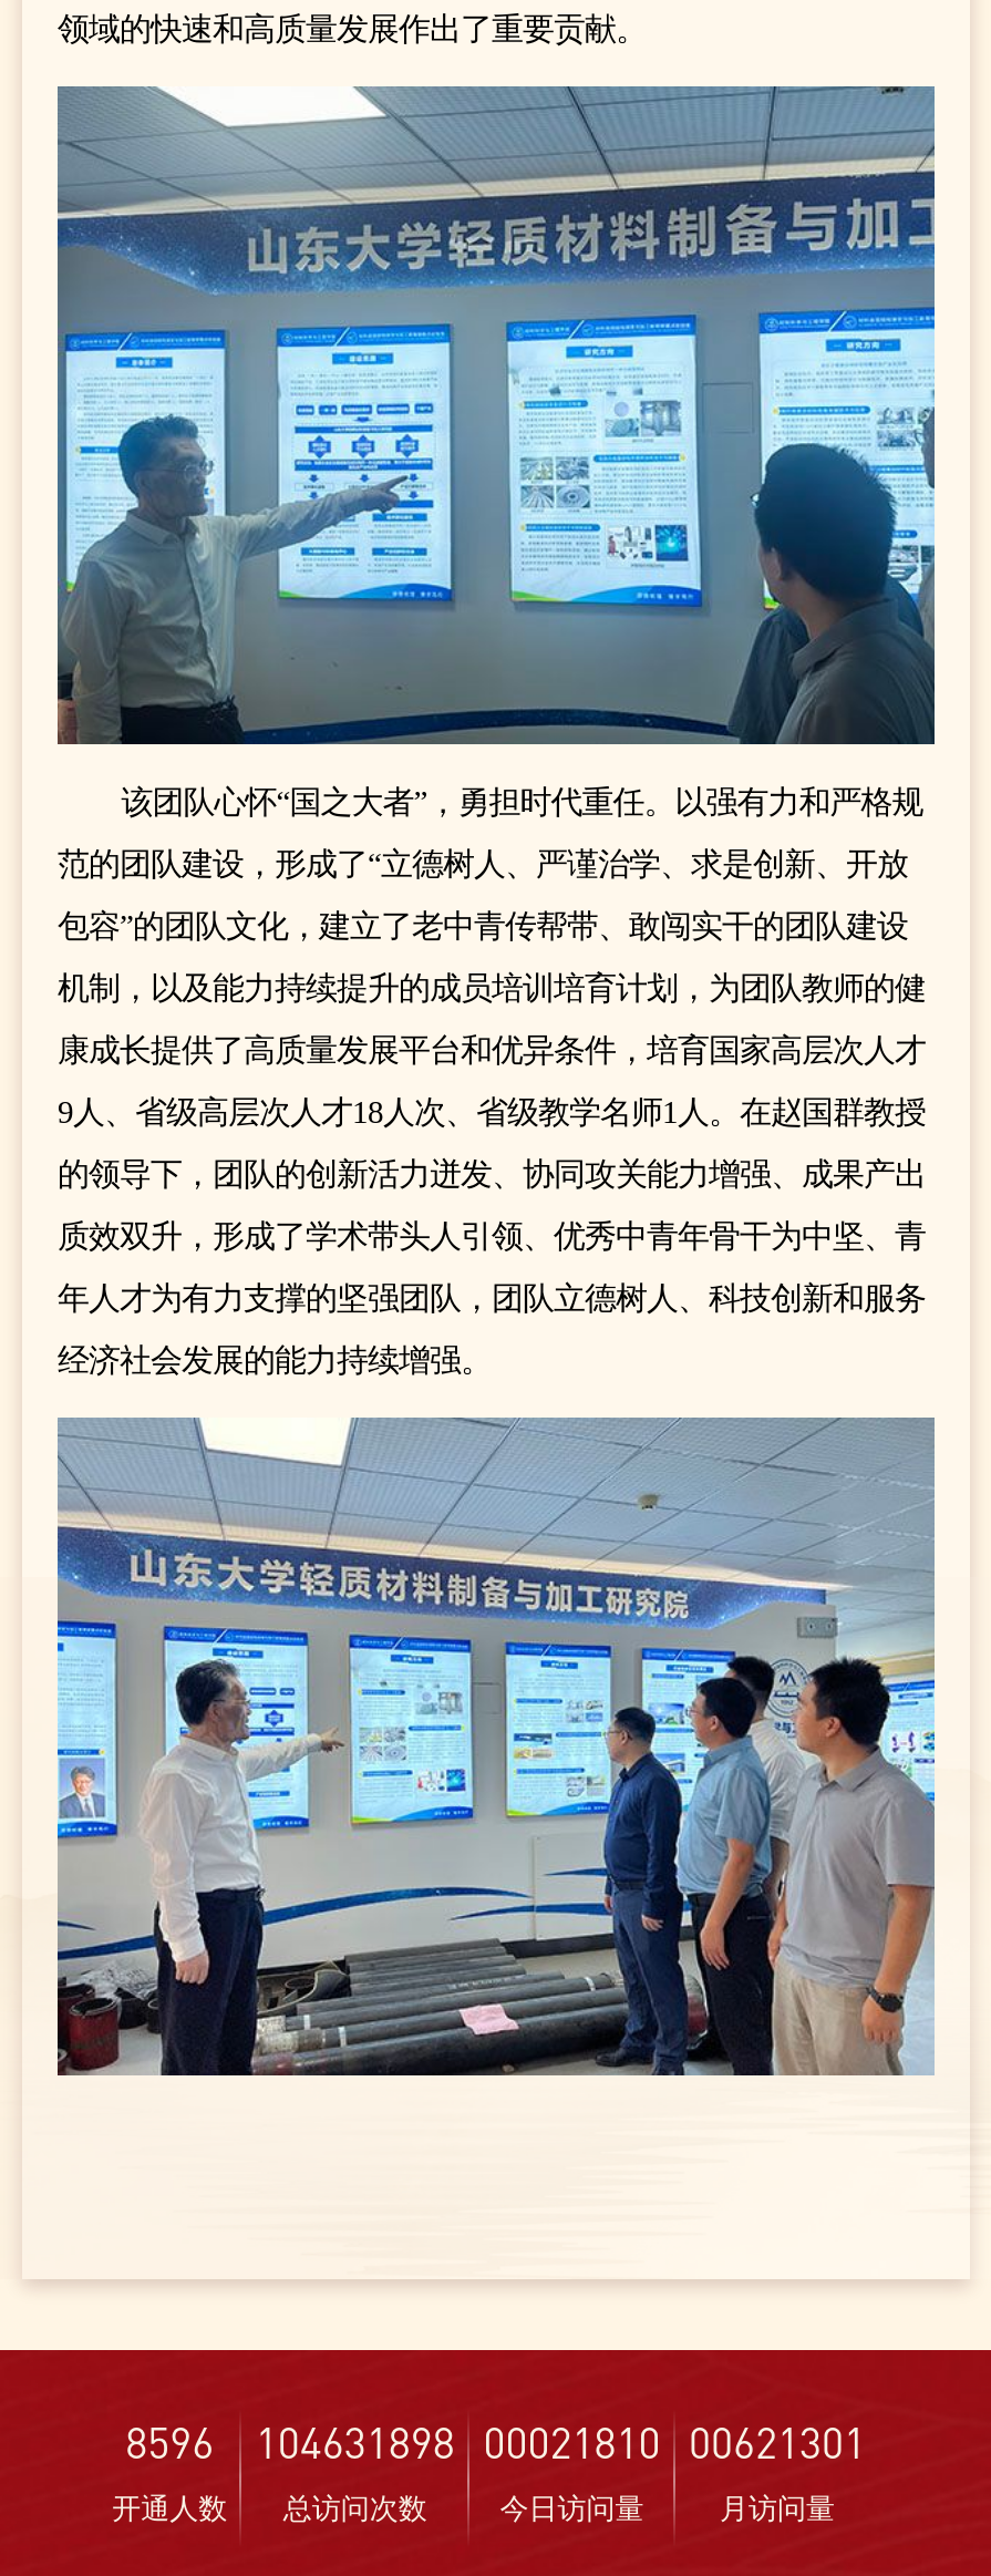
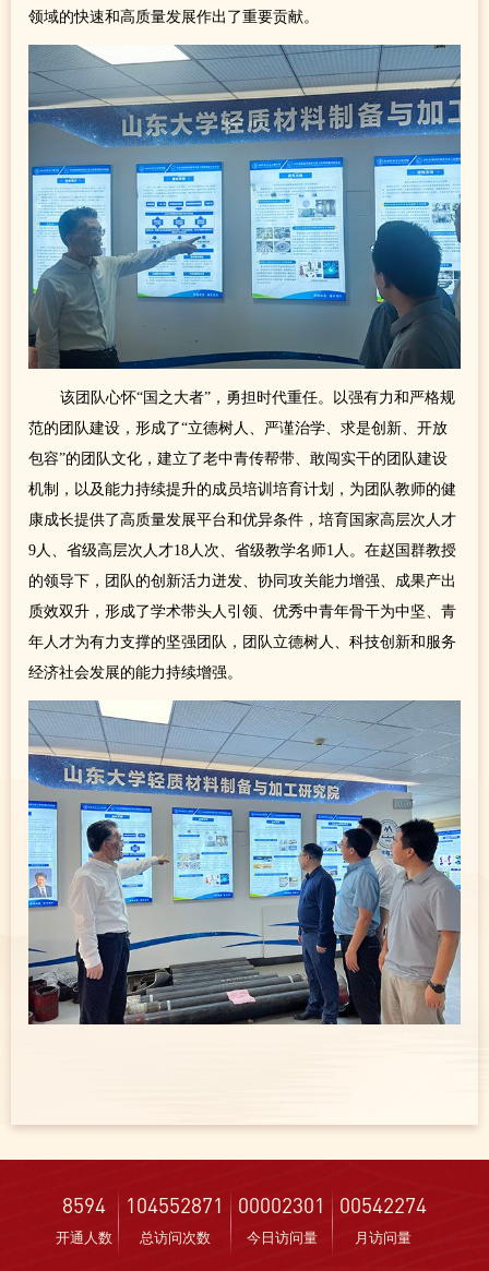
[125,2424,214,2469] 8596 -> [62,1196,105,1218] 8594
[256,2424,455,2469] 104631898 -> [126,1196,224,1218] 104552871
[483,2424,660,2469] 00021810 -> [238,1196,325,1218] 00002301
[689,2424,866,2469] 00621301 -> [339,1196,427,1218] 00542274

